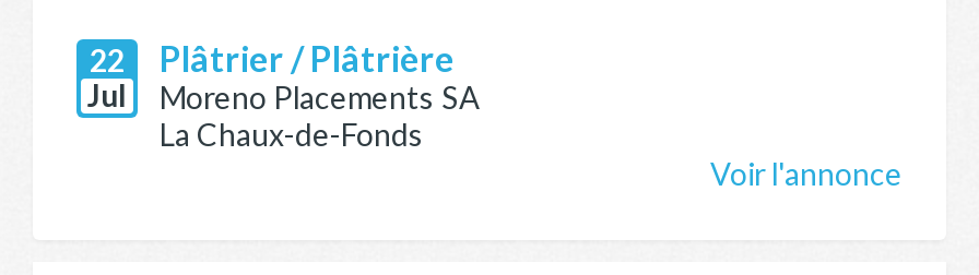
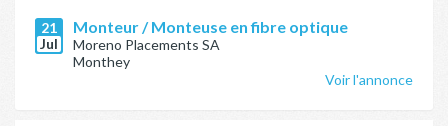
[90,41,125,79] 22 -> [41,19,57,36] 21
[160,37,455,79] Plâtrier / Plâtrière -> [73,17,348,36] Monteur / Monteuse en fibre optique
[160,116,424,153] La Chaux-de-Fonds -> [73,53,130,70] Monthey

